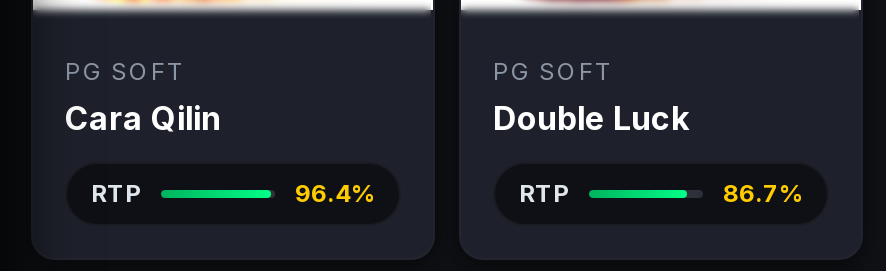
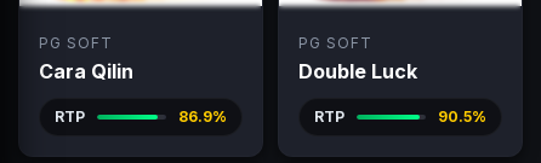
[295,178,375,208] 96.4% -> [178,107,227,126] 86.9%
[723,178,803,208] 86.7% -> [438,107,486,126] 90.5%

